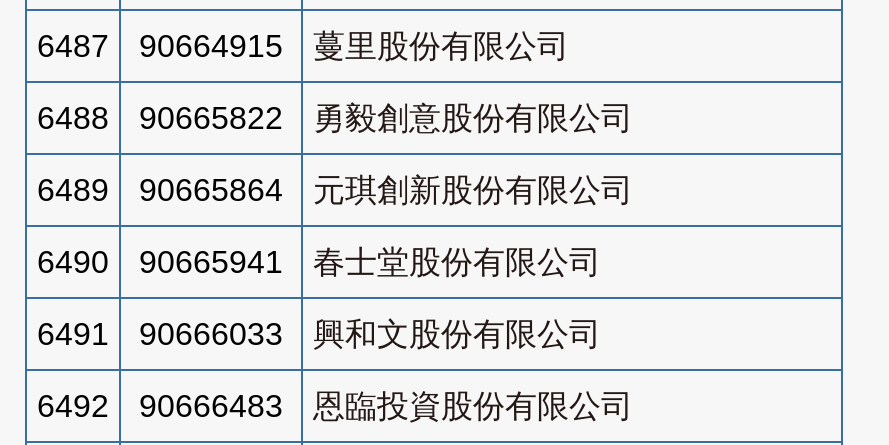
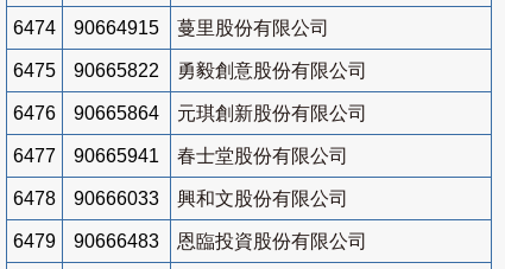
[37,29,569,63] 6487 90664915 蔓里股份有限公司 -> [13,18,329,38] 6474 90664915 蔓里股份有限公司
[37,101,633,135] 6488 90665822 勇毅創意股份有限公司 -> [13,60,367,80] 6475 90665822 勇毅創意股份有限公司
[37,173,633,207] 6489 90665864 元琪創新股份有限公司 -> [13,103,367,123] 6476 90665864 元琪創新股份有限公司
[37,245,601,279] 6490 90665941 春士堂股份有限公司 -> [13,146,348,166] 6477 90665941 春士堂股份有限公司
[37,317,601,351] 6491 90666033 興和文股份有限公司 -> [13,188,348,208] 6478 90666033 興和文股份有限公司
[37,389,633,423] 6492 90666483 恩臨投資股份有限公司 -> [13,231,367,251] 6479 90666483 恩臨投資股份有限公司

